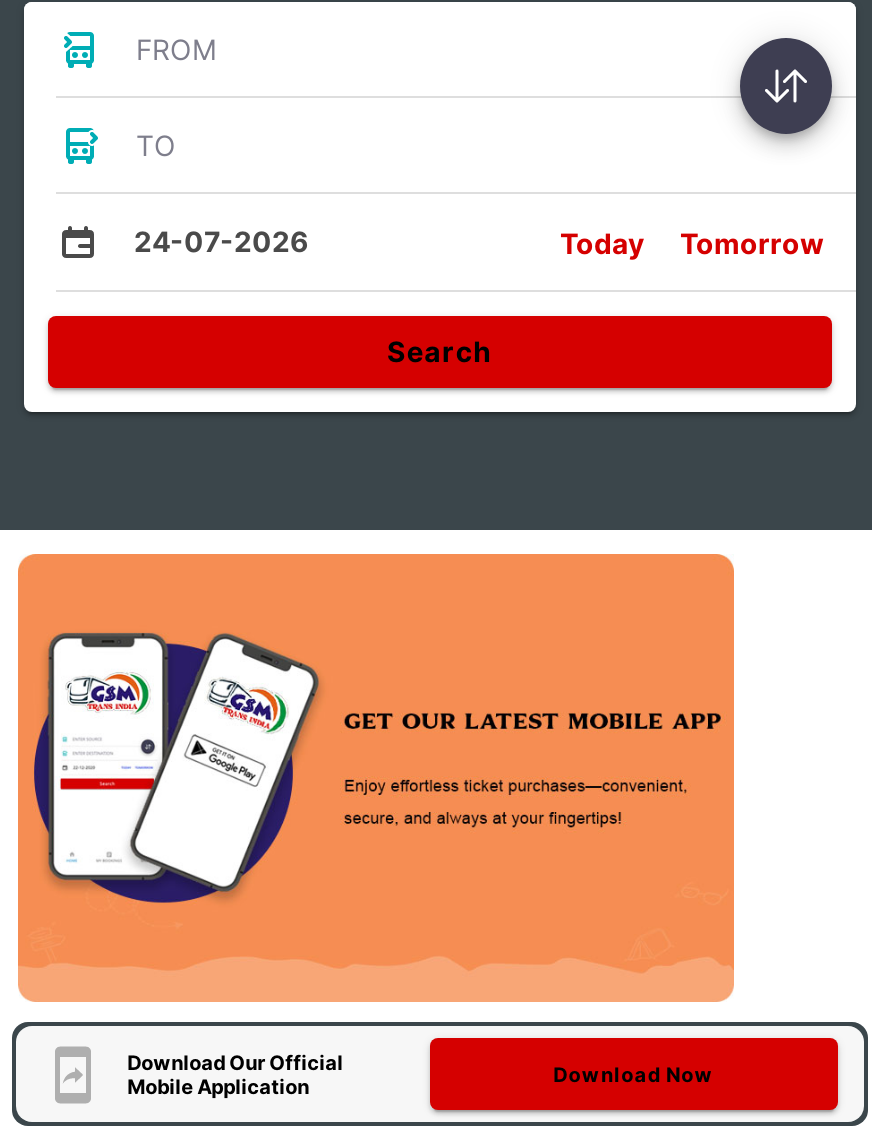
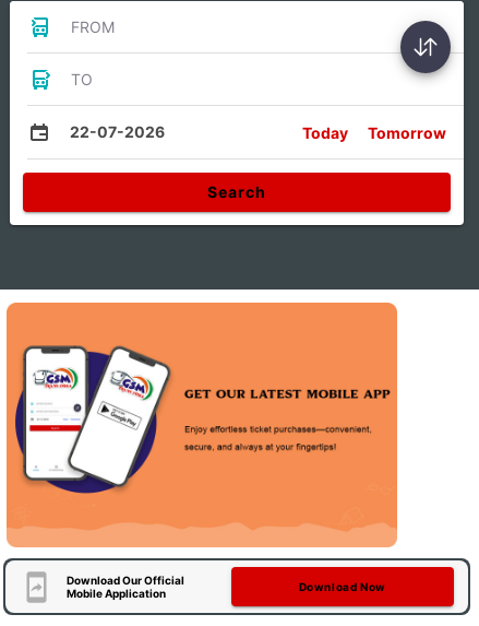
[134,224,308,258] 24-07-2026 -> [70,122,165,141] 22-07-2026

